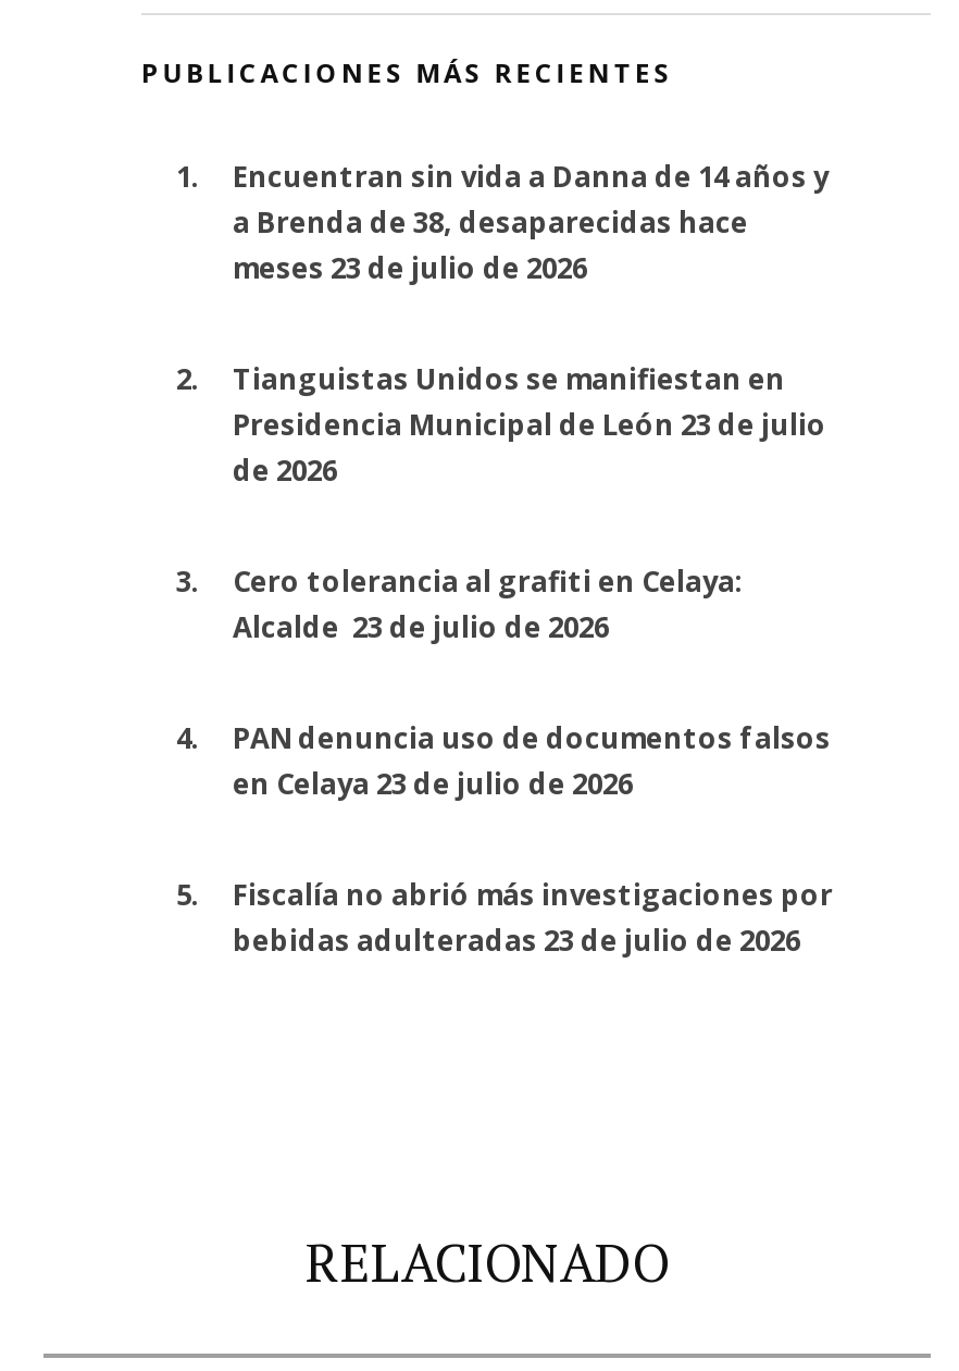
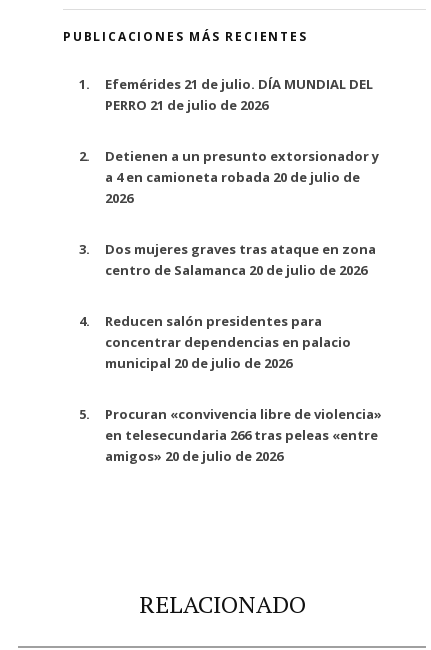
[233,157,829,287] Encuentran sin vida a Danna de 14 años y | a Brenda de 38, desaparecidas hace | meses 23 de julio de 2026 -> [105,75,373,114] Efemérides 21 de julio. DÍA MUNDIAL DEL | PERRO 21 de julio de 2026
[233,359,826,490] Tianguistas Unidos se manifiestan en | Presidencia Municipal de León 23 de julio | de 2026 -> [105,147,379,207] Detienen a un presunto extorsionador y | a 4 en camioneta robada 20 de julio de | 2026
[233,562,744,647] Cero tolerancia al grafiti en Celaya: | Alcalde 23 de julio de 2026 -> [105,240,376,279] Dos mujeres graves tras ataque en zona | centro de Salamanca 20 de julio de 2026
[233,718,831,803] PAN denuncia uso de documentos falsos | en Celaya 23 de julio de 2026 -> [105,312,351,372] Reducen salón presidentes para | concentrar dependencias en palacio | municipal 20 de julio de 2026
[233,875,833,960] Fiscalía no abrió más investigaciones por | bebidas adulteradas 23 de julio de 2026 -> [105,405,382,465] Procuran «convivencia libre de violencia» | en telesecundaria 266 tras peleas «entre | amigos» 20 de julio de 2026

